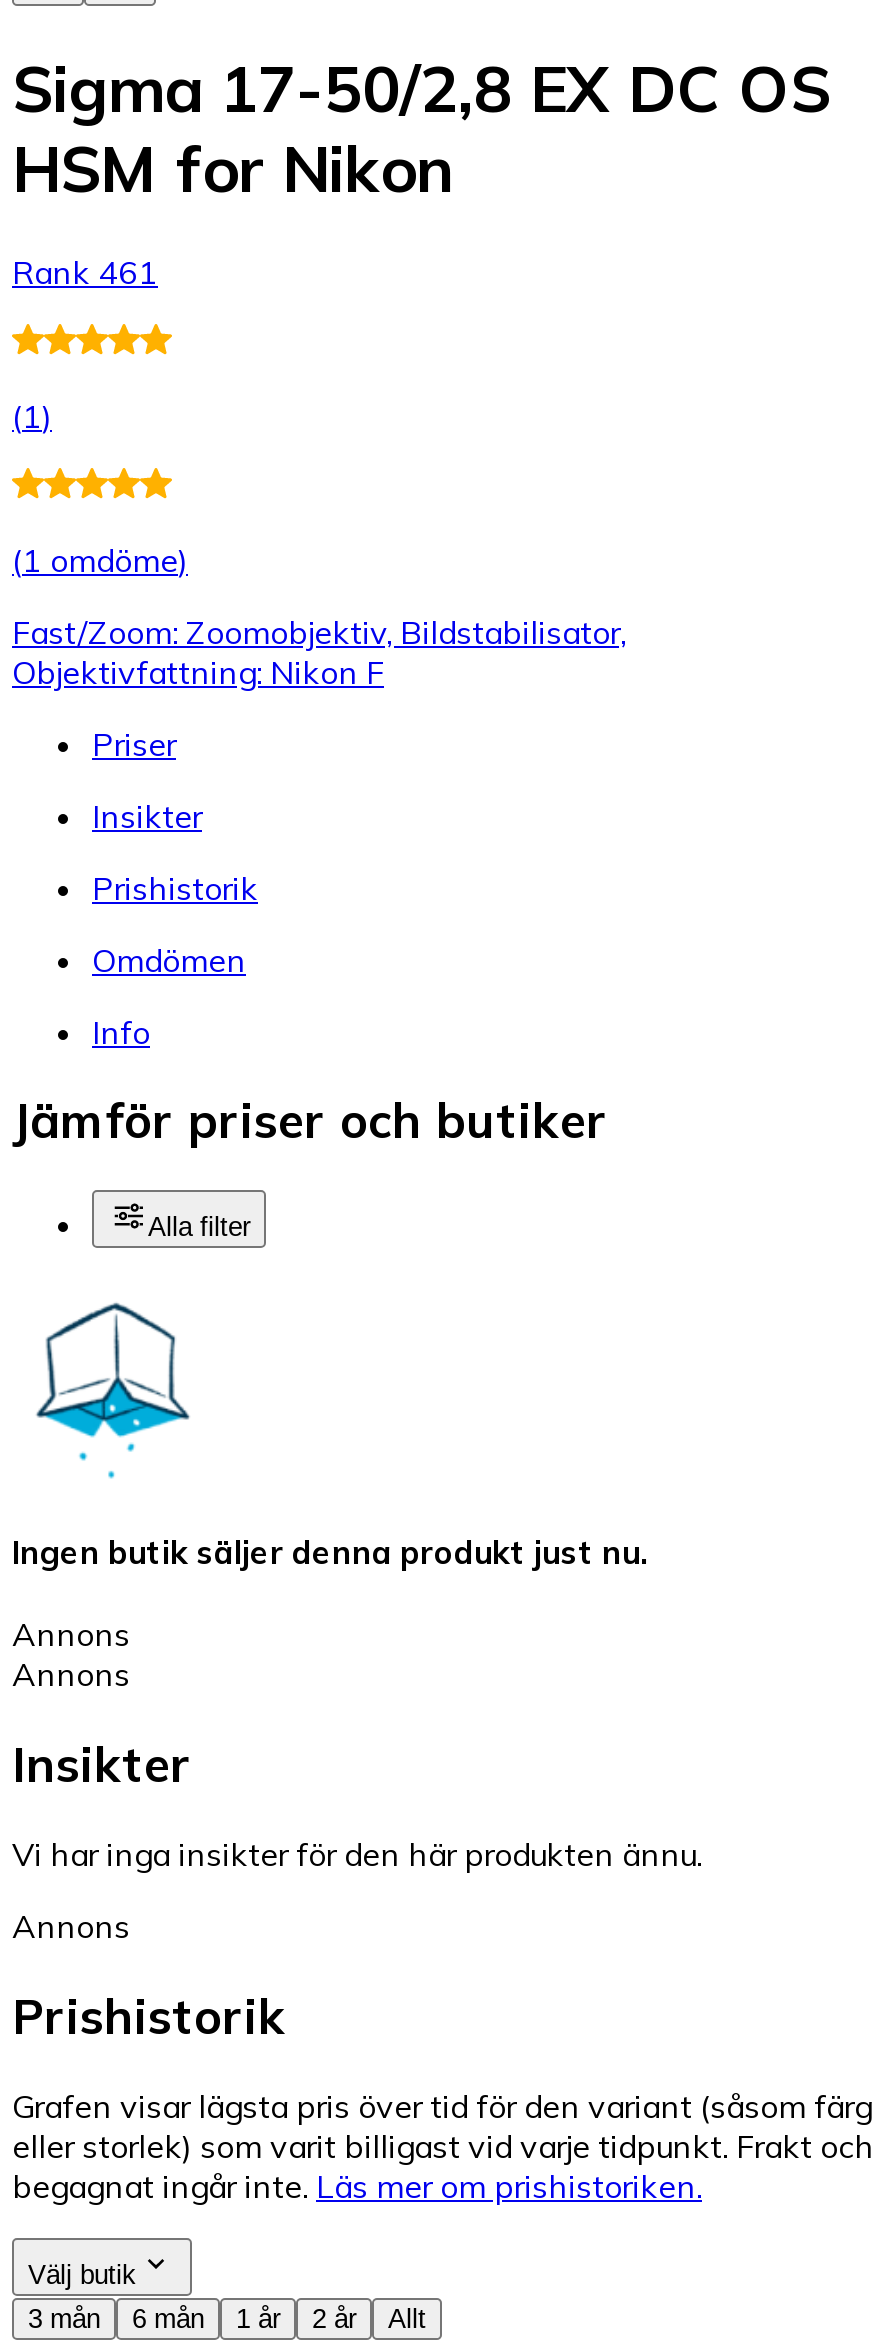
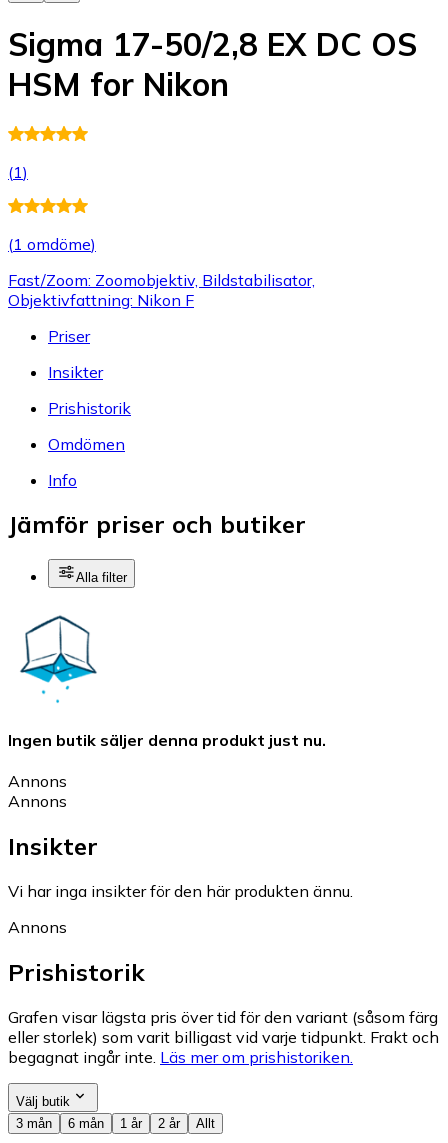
[12,251,158,291] Rank 461 -> none

